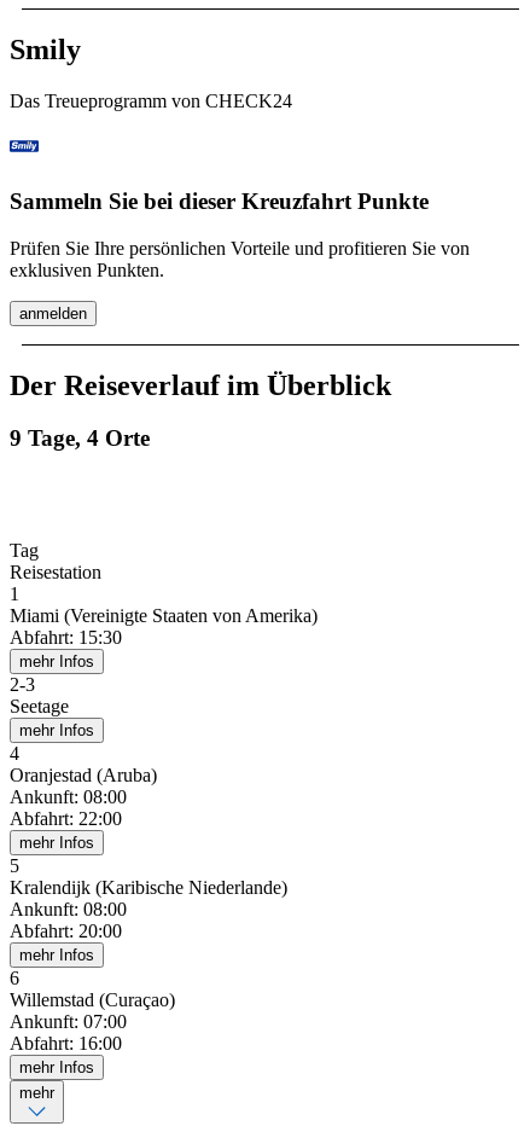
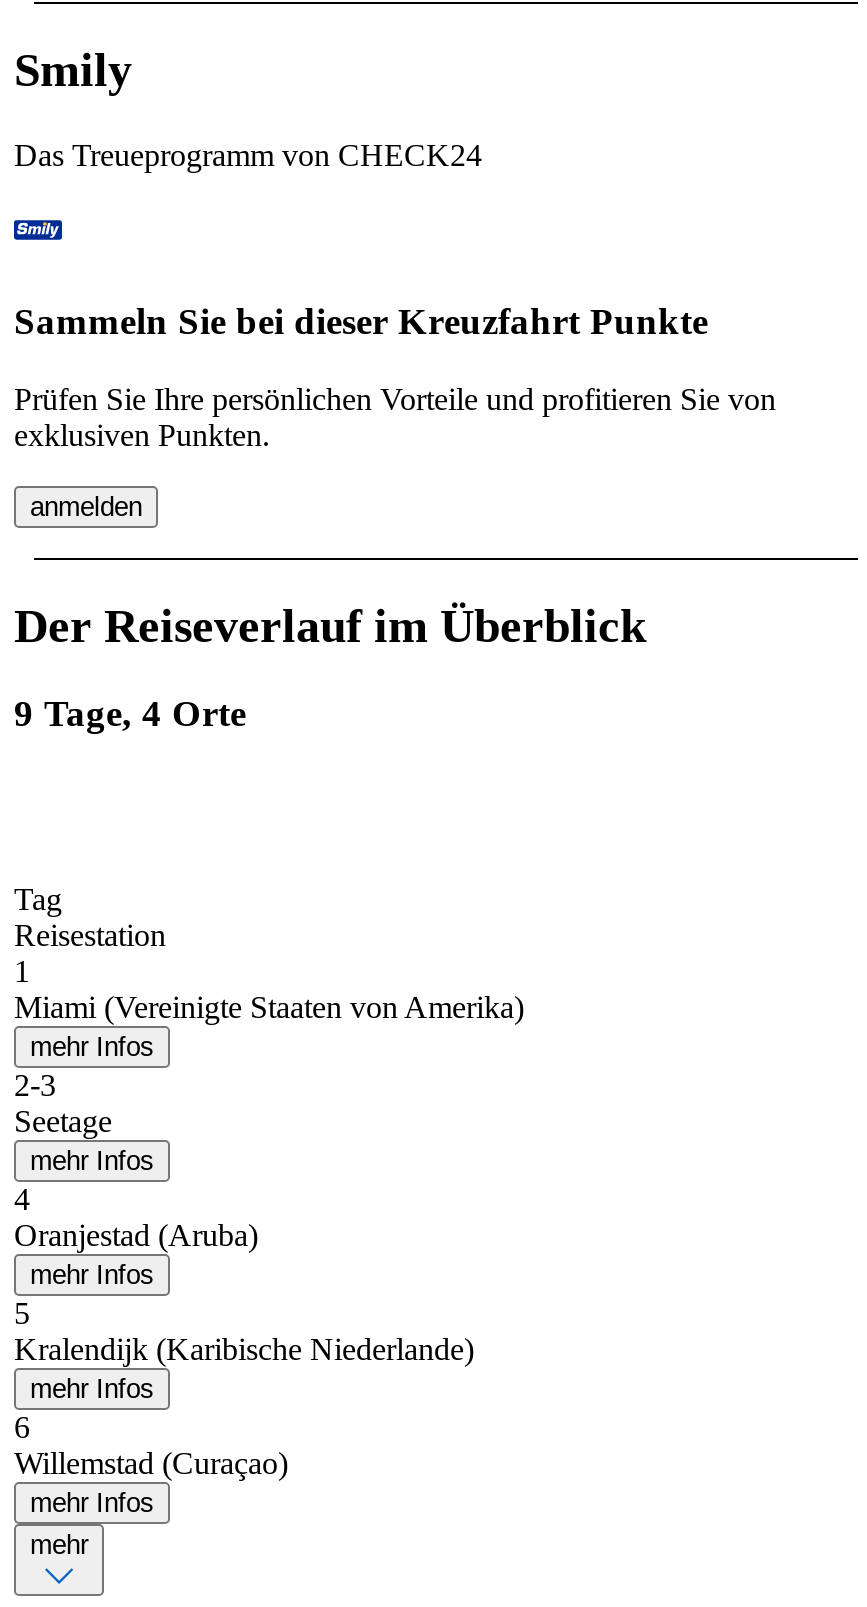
[10,627,122,648] Abfahrt: 15:30 -> none
[10,787,127,829] Ankunft: 08:00 | Abfahrt: 22:00 -> none
[10,899,127,941] Ankunft: 08:00 | Abfahrt: 20:00 -> none
[10,1011,127,1054] Ankunft: 07:00 | Abfahrt: 16:00 -> none

